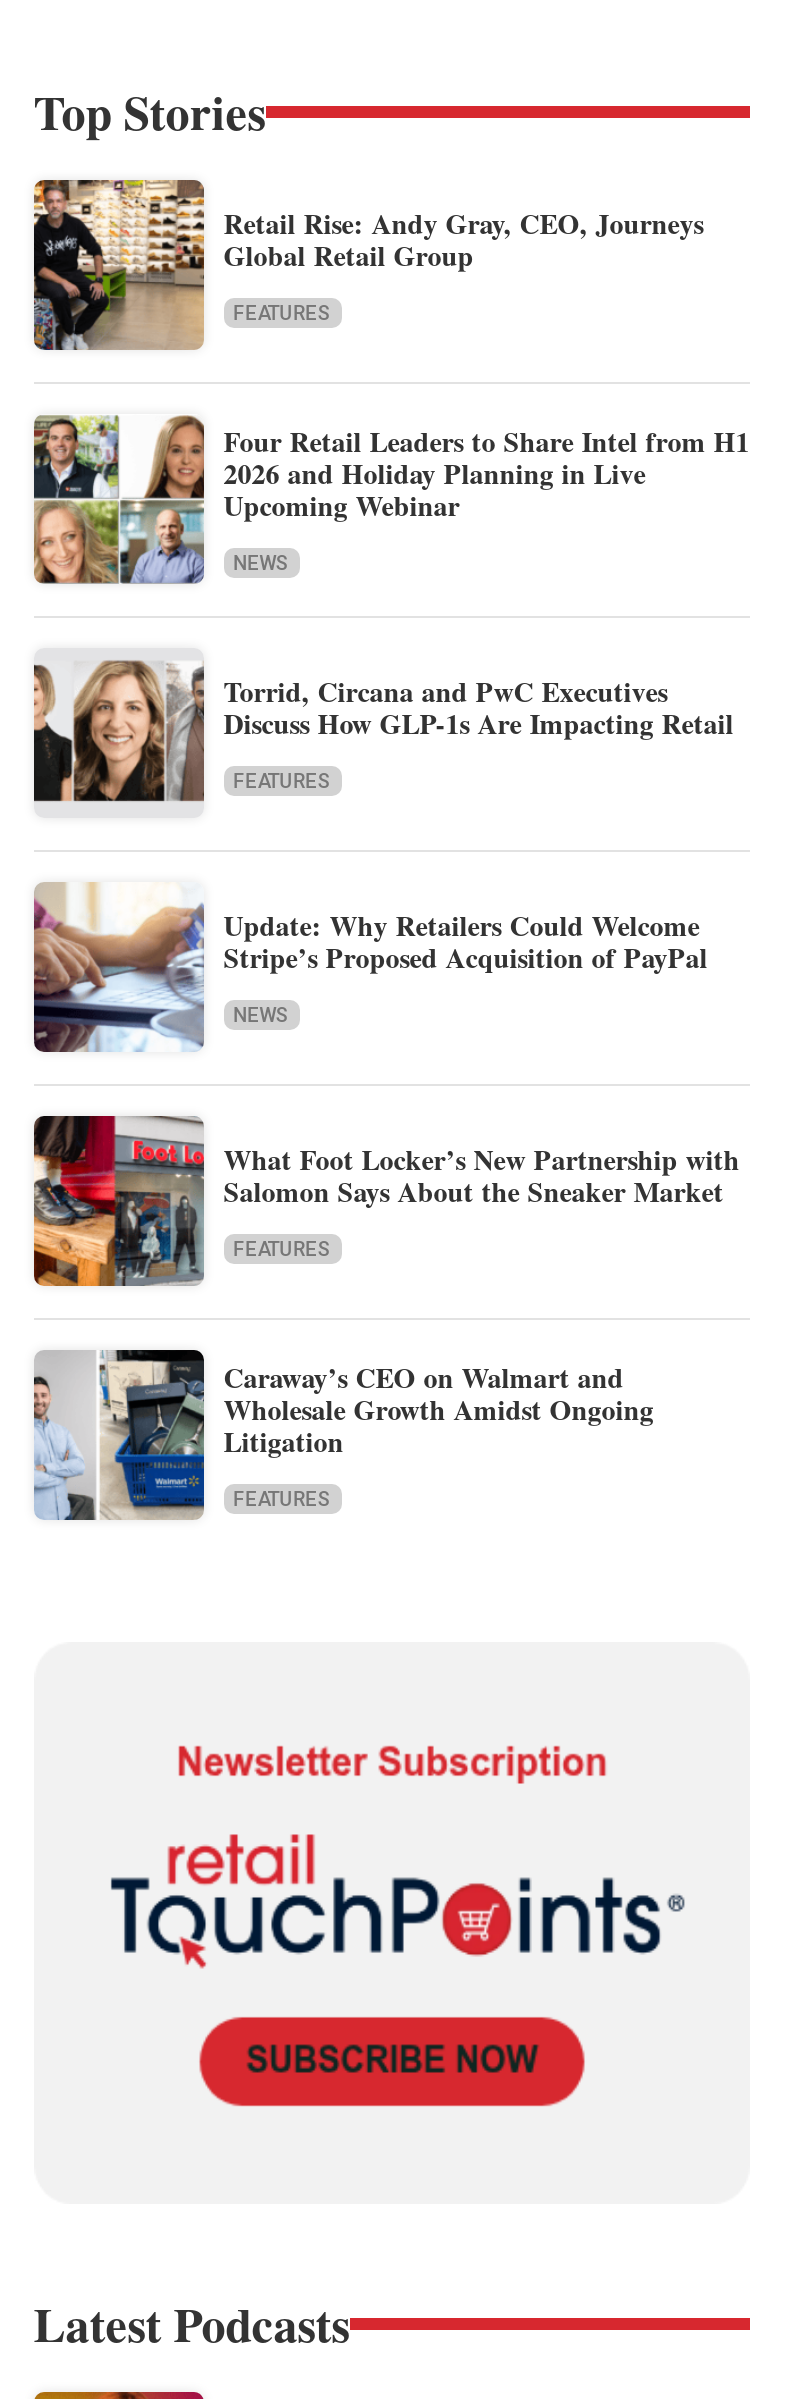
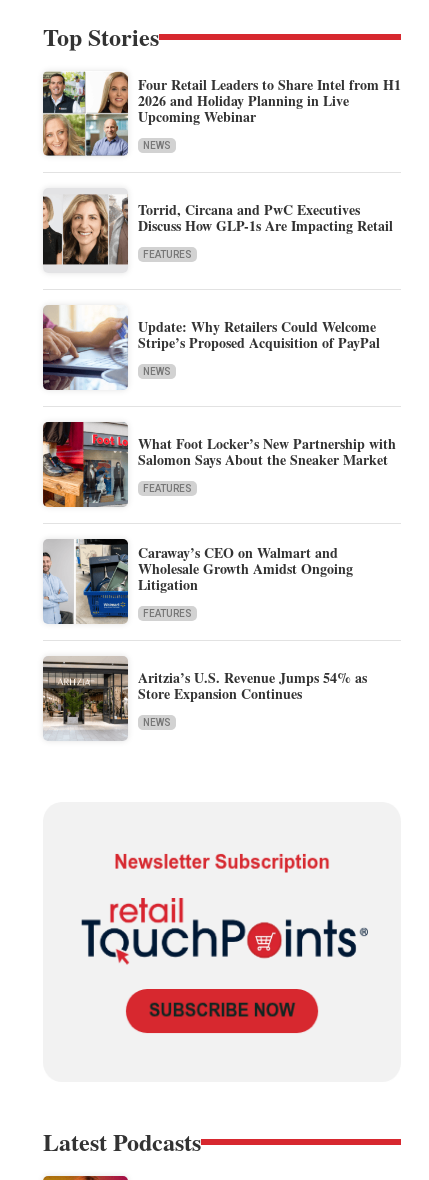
[32,178,704,352] [image] | Retail Rise: Andy Gray, CEO, Journeys | Global Retail Group | FEATURES -> none
moved [30,412,750,1510] -> [41,70,401,619]: [image] | Four Retail Leaders to Share Intel from H1 | 2026 and Holiday Planning in Live | ... | Litigation | FEATURES
none -> [42,656,367,740] [image] | Aritzia’s U.S. Revenue Jumps 54% as | Store Expansion Continues | NEWS

